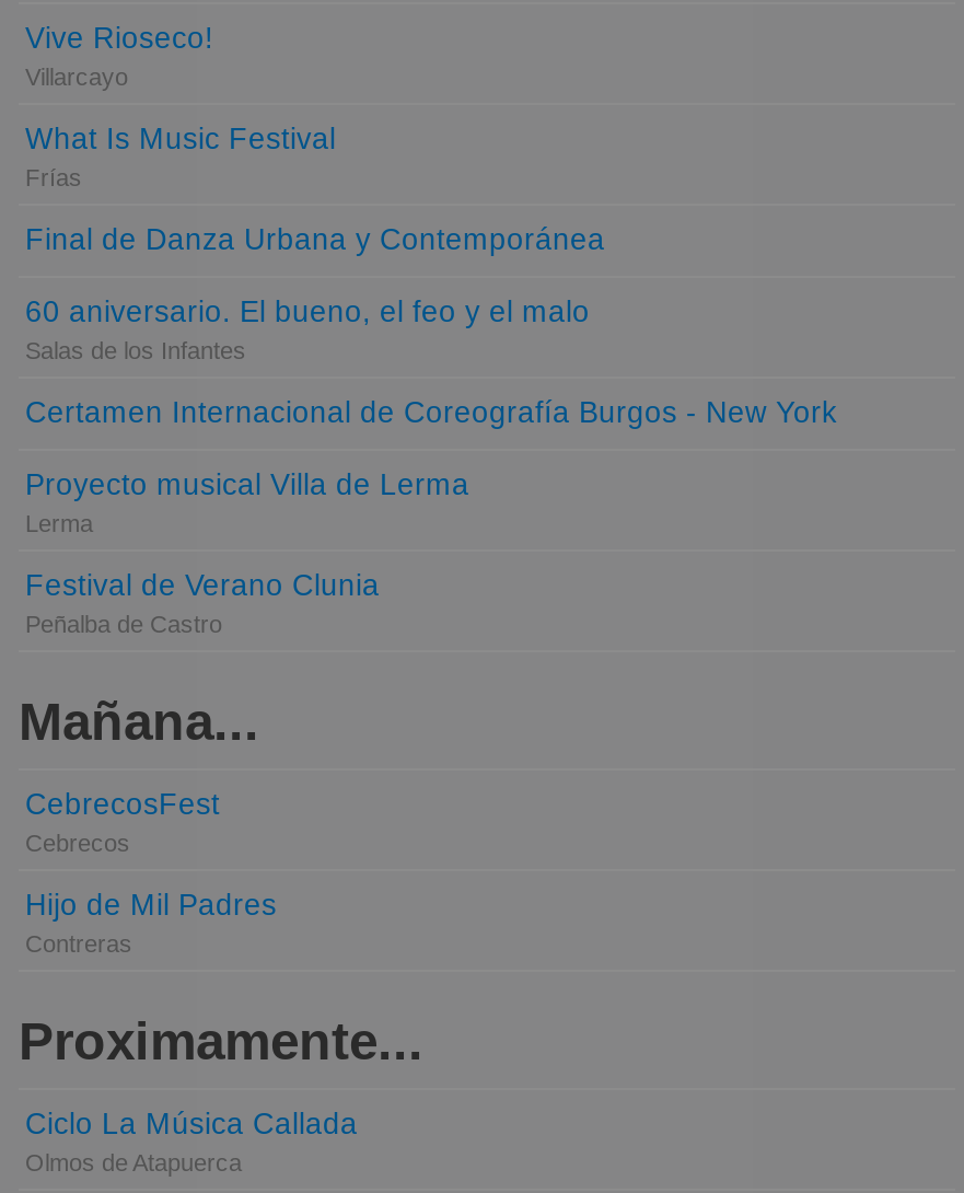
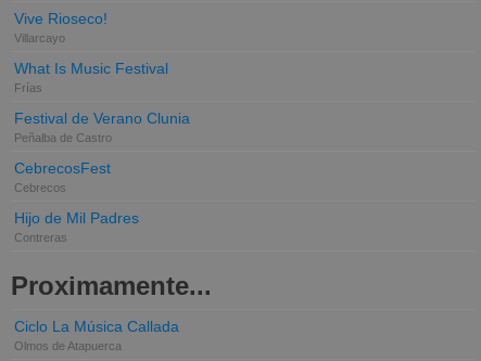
[25,223,837,536] Final de Danza Urbana y Contemporánea | 60 aniversario. El bueno, el feo y el malo | Salas de los Infantes | Certamen Internacional de Coreografía Burgos - New York | Proyecto musical Villa de Lerma | Lerma -> none
[19,691,259,750] Mañana... -> none

